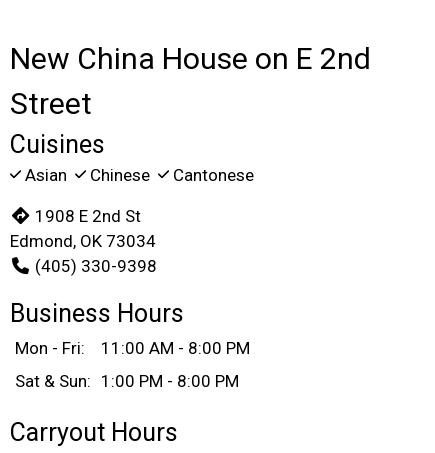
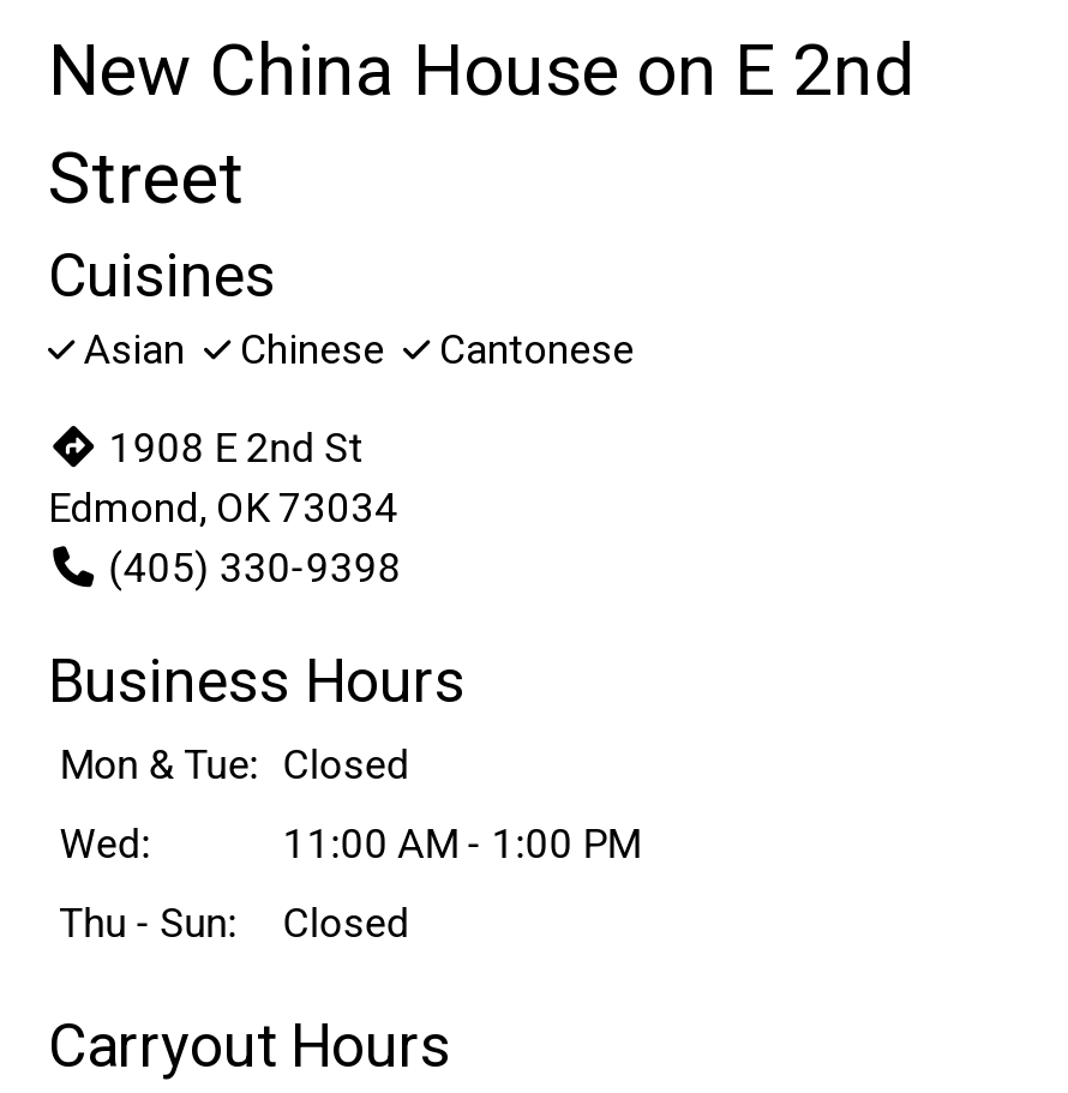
[15,338,250,391] Mon - Fri: | 11:00 AM - 8:00 PM | Sat & Sun: 1:00 PM - 8:00 PM -> [60,741,640,947] Mon & Tue: Closed | Wed: | 11:00 AM - 1:00 PM | Thu - Sun: | Closed

